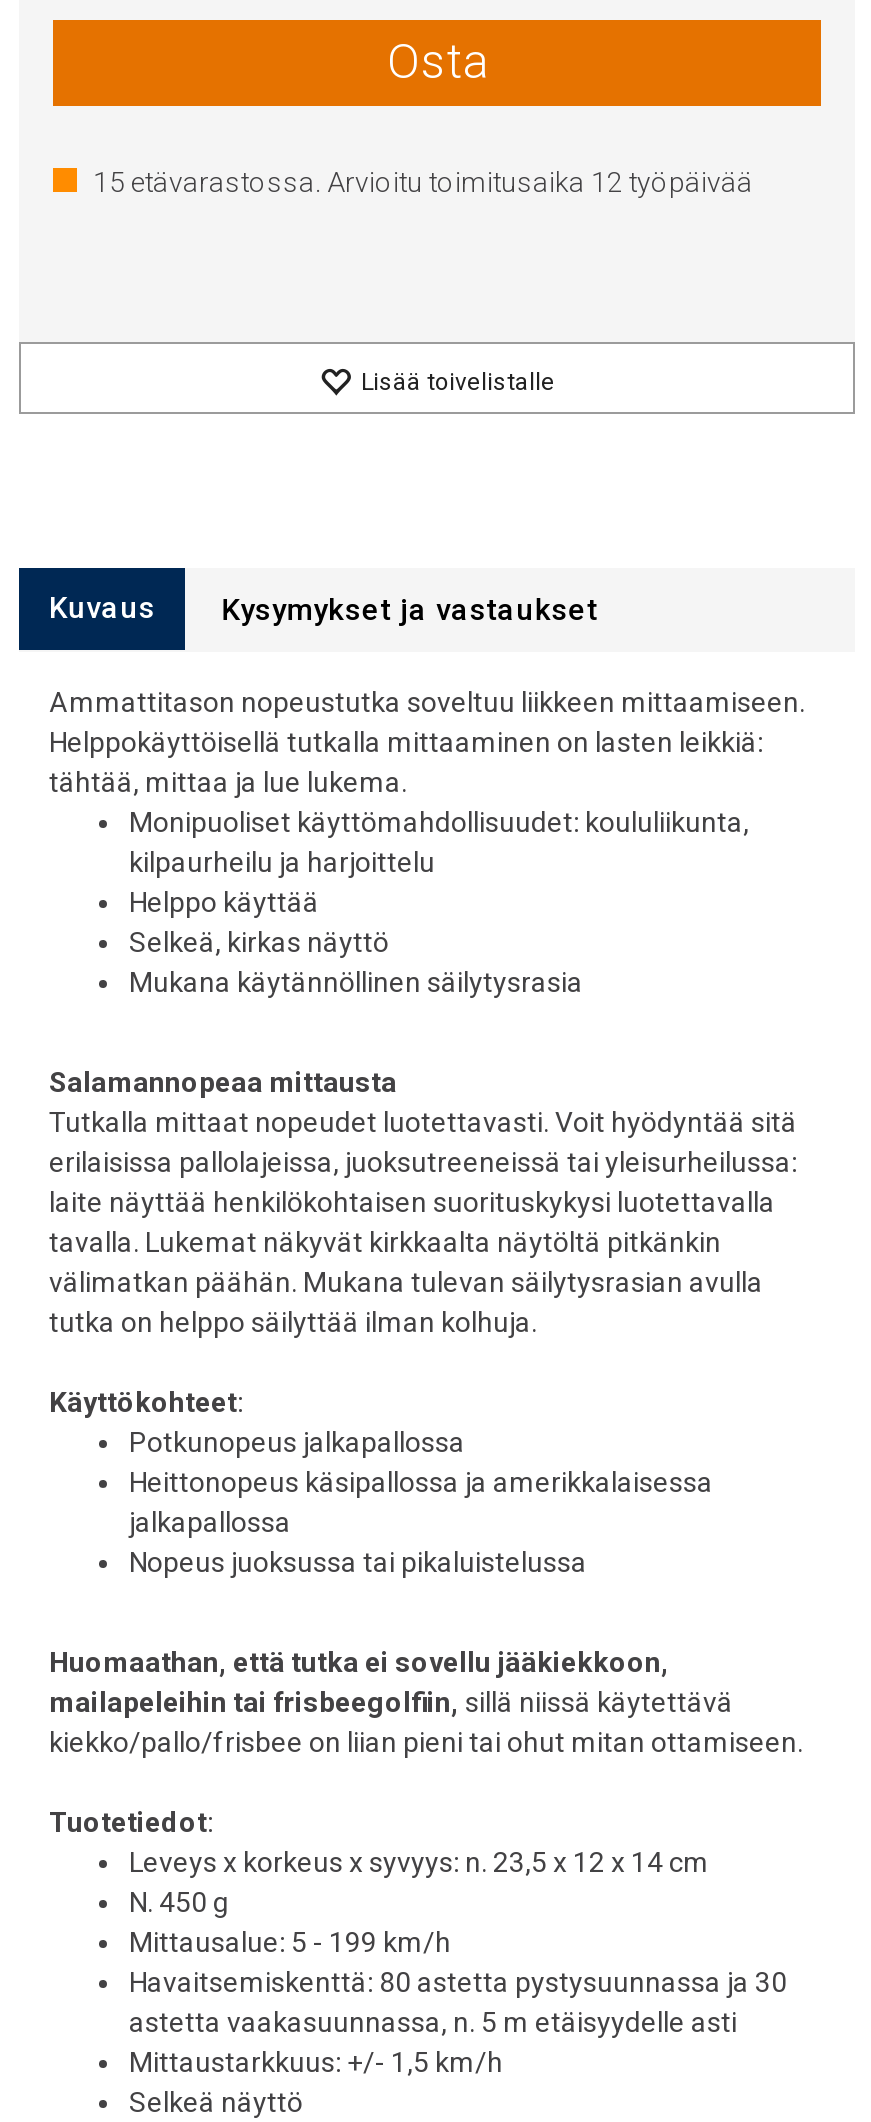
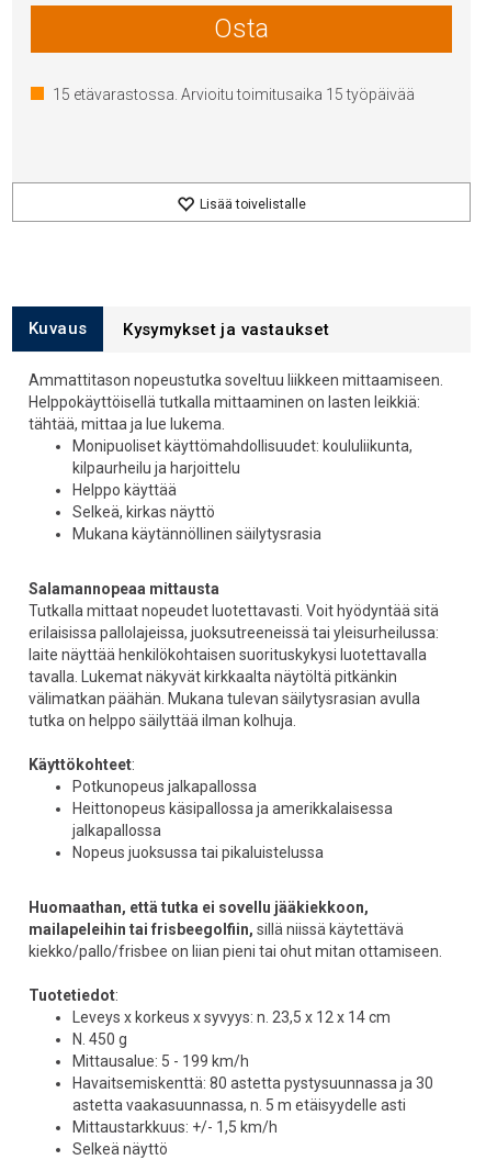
[93,166,753,198] 15 etävarastossa. Arvioitu toimitusaika 12 työpäivää -> [53,86,415,103] 15 etävarastossa. Arvioitu toimitusaika 15 työpäivää

